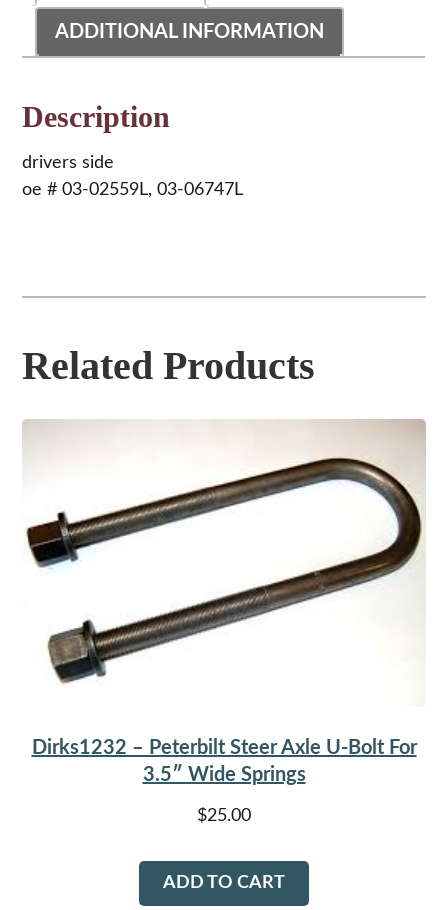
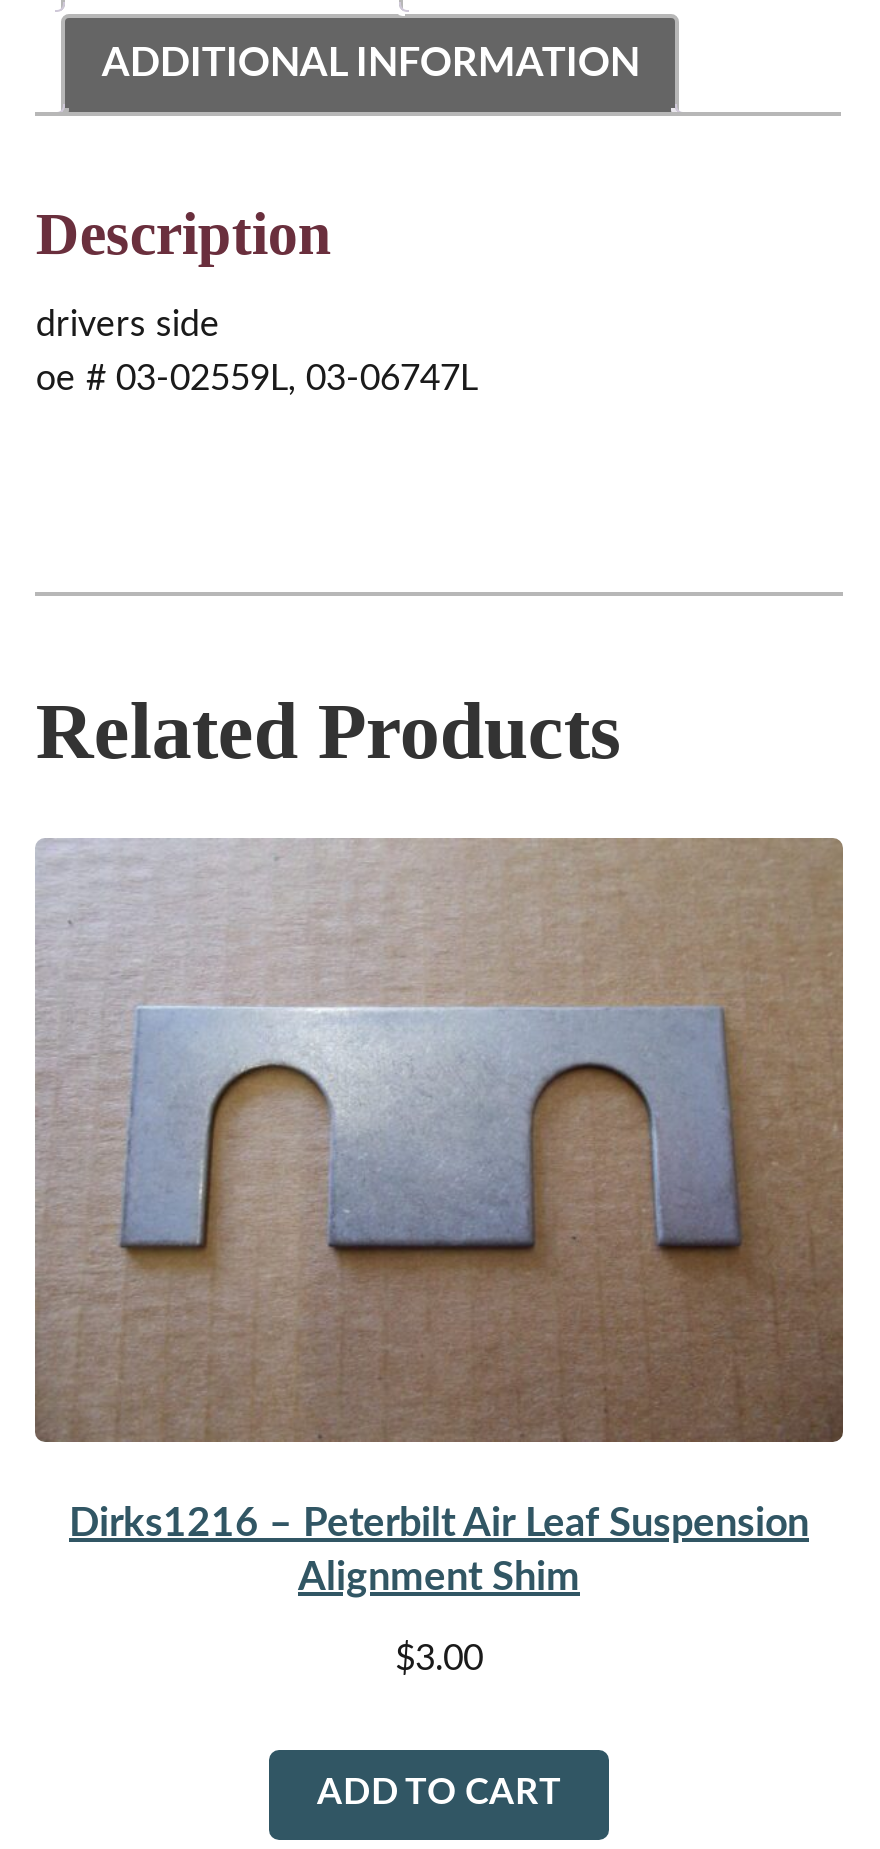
[22,420,426,784] [image] | Dirks1232 – Peterbilt Steer Axle U-Bolt For | 3.5″ Wide Springs -> [33,838,845,1598] [image] | Dirks1216 – Peterbilt Air Leaf Suspension | Alignment Shim
[197,806,251,824] $25.00 -> [395,1642,483,1678] $3.00

